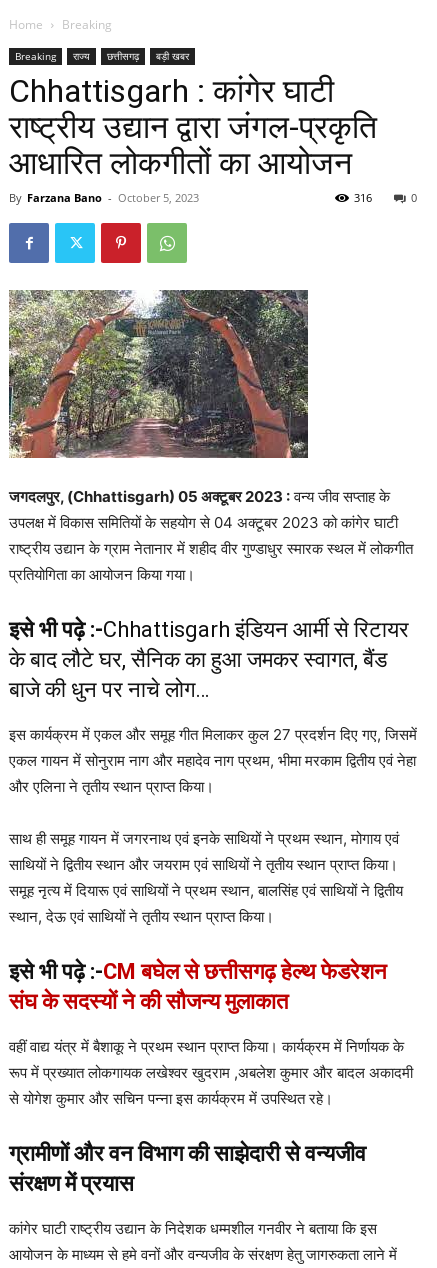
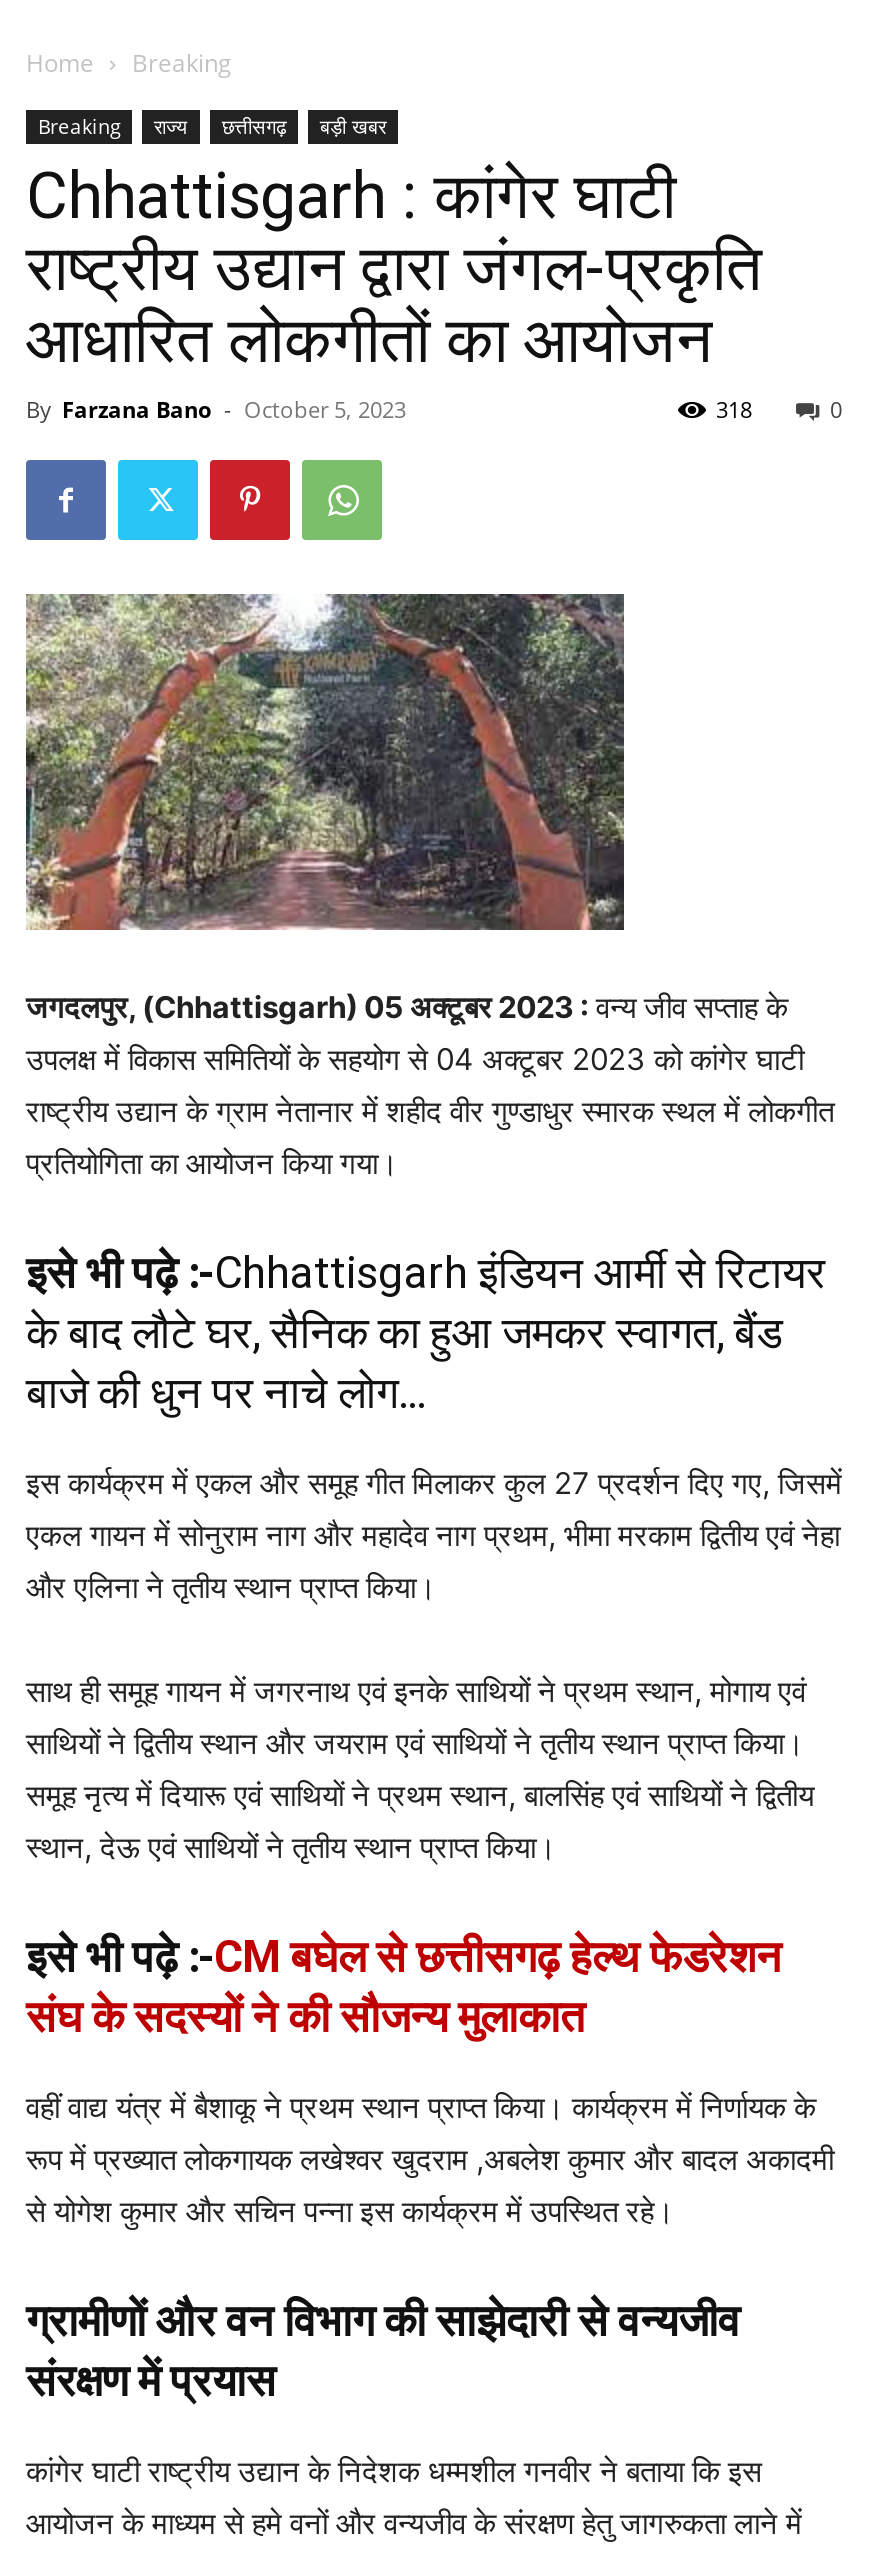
[354,190,372,205] 316 -> [716,394,752,424] 318

